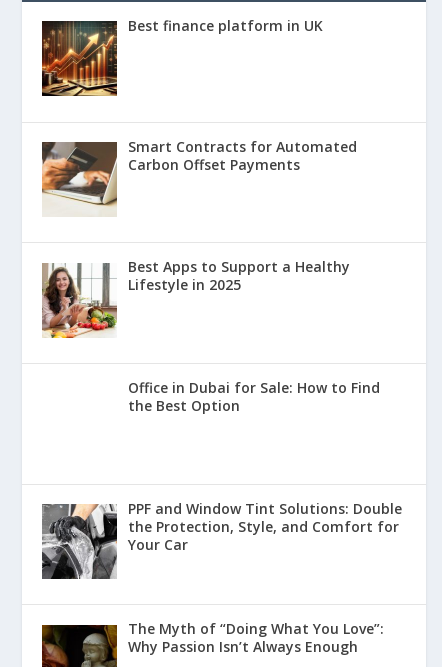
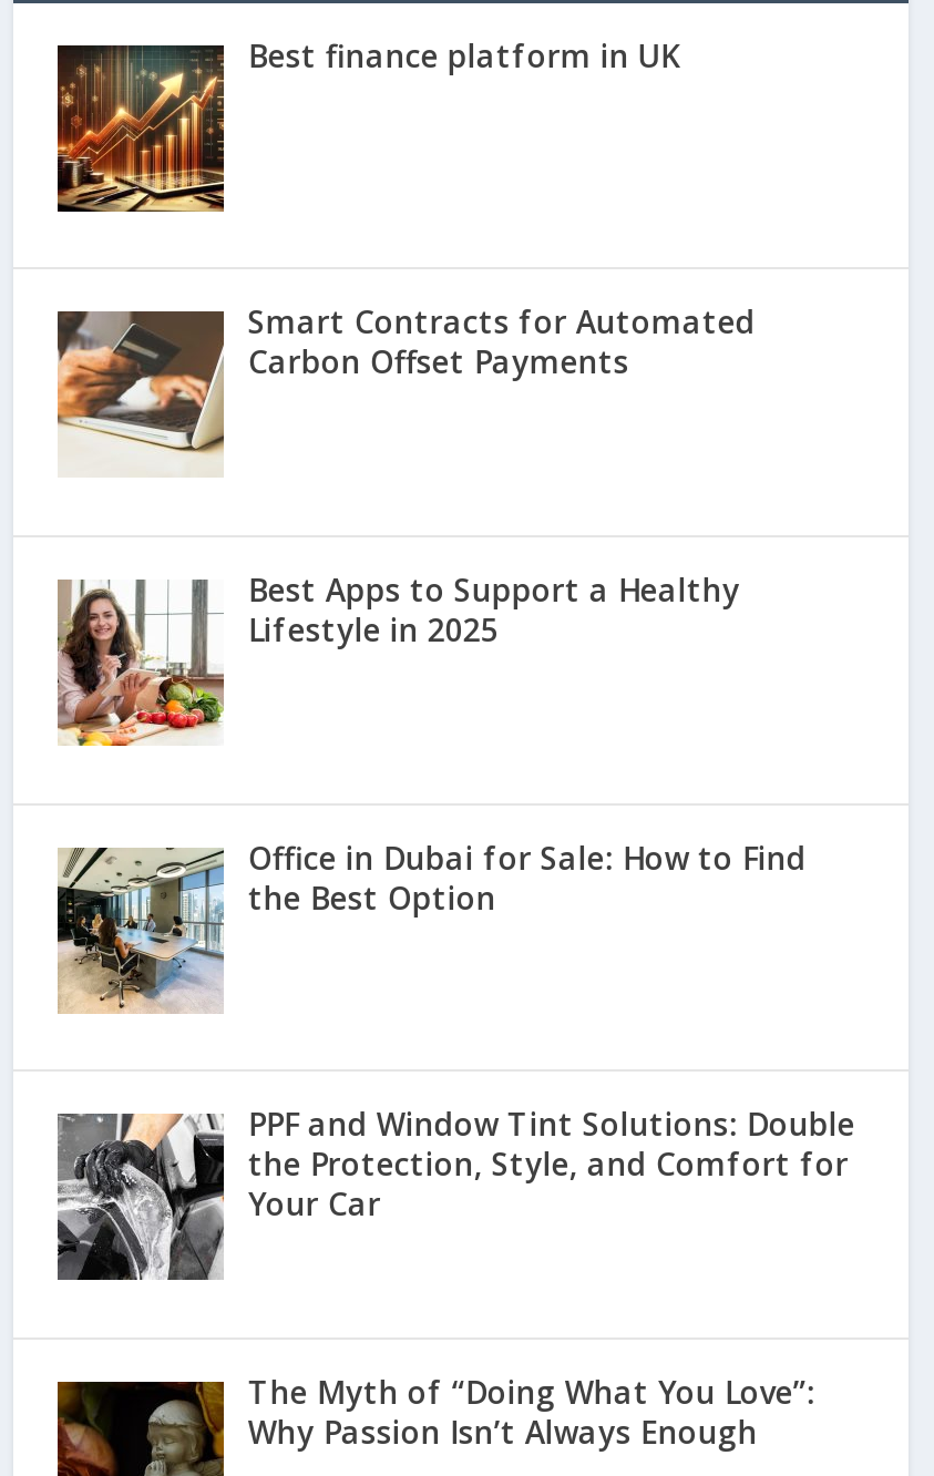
none -> [55,844,226,1015] [image]

